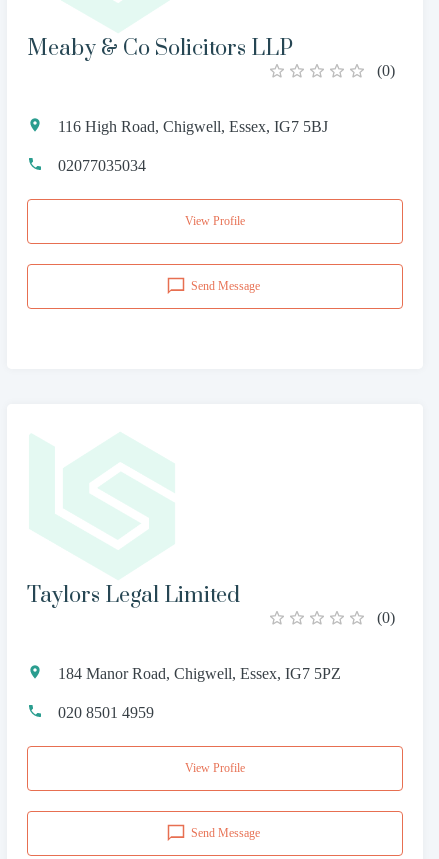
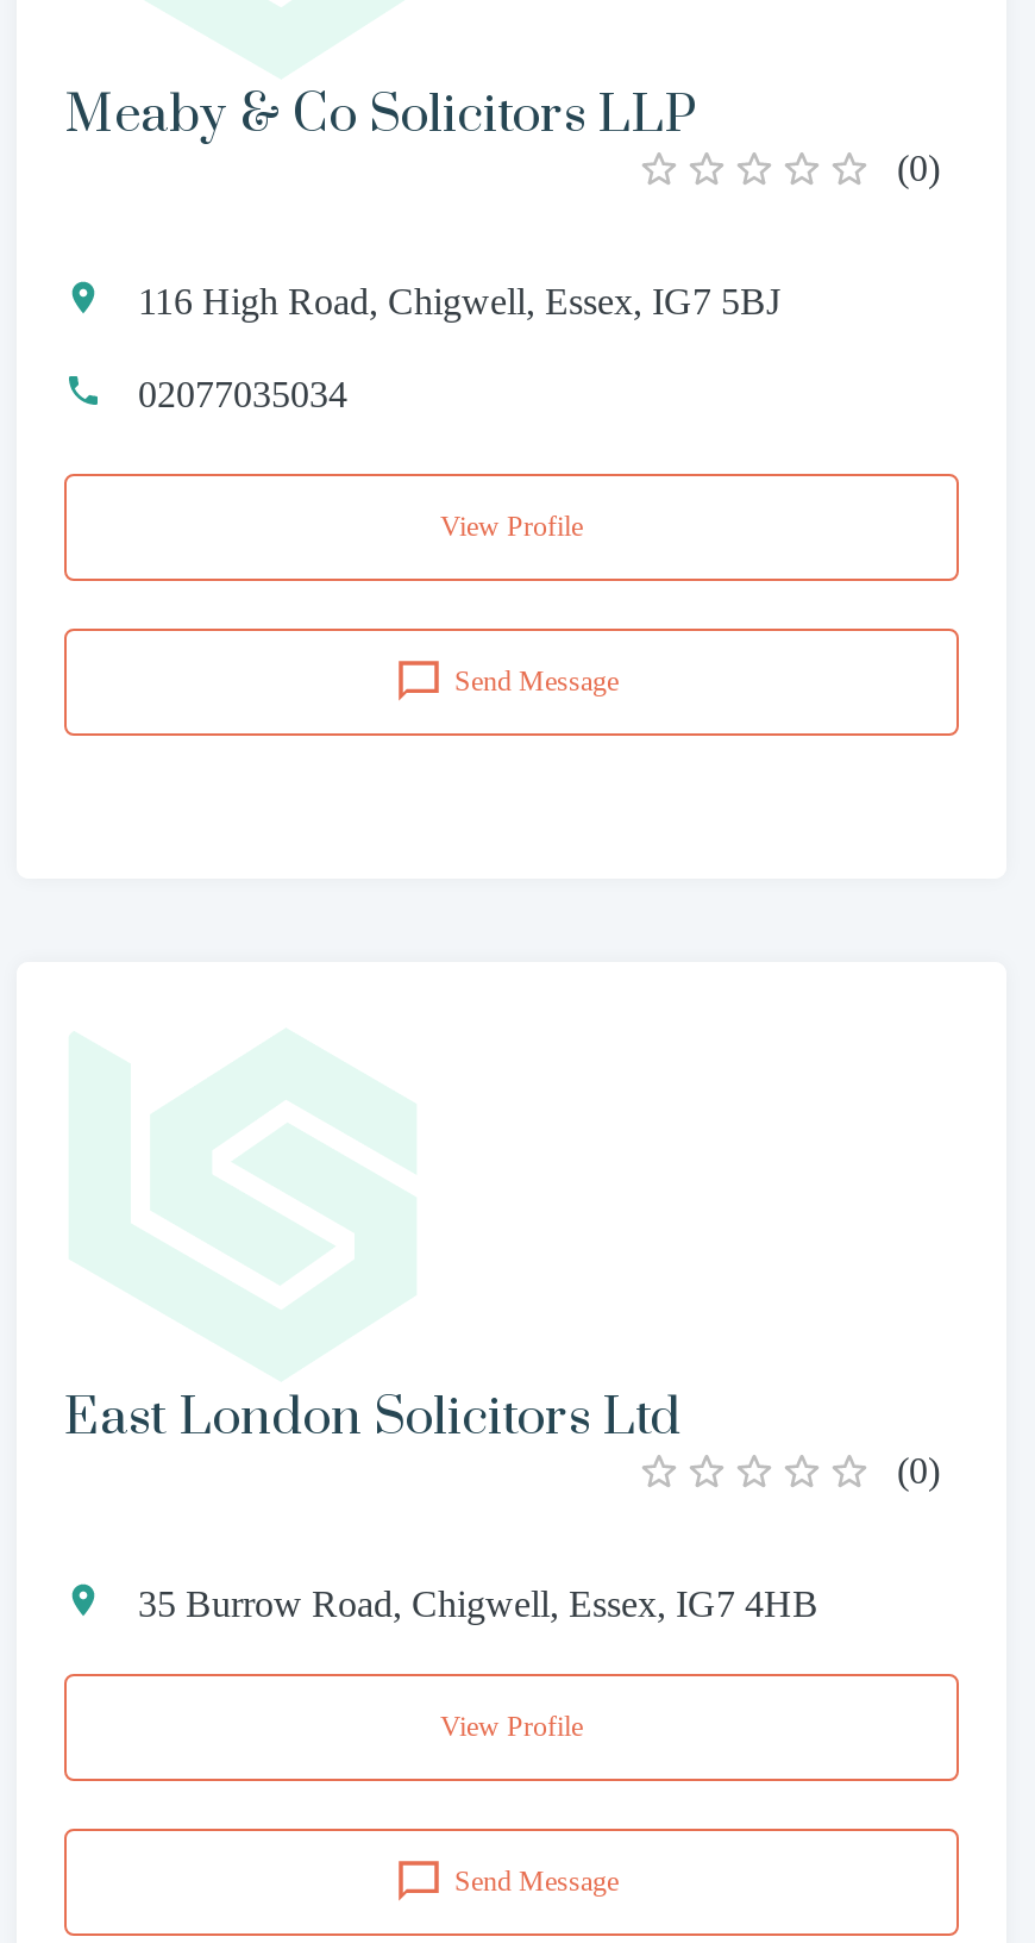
[27,582,240,609] Taylors Legal Limited -> [64,1385,680,1449] East London Solicitors Ltd
[58,665,341,721] 184 Manor Road, Chigwell, Essex, IG7 5PZ | 020 8501 4959 -> [138,1583,818,1623] 35 Burrow Road, Chigwell, Essex, IG7 4HB

